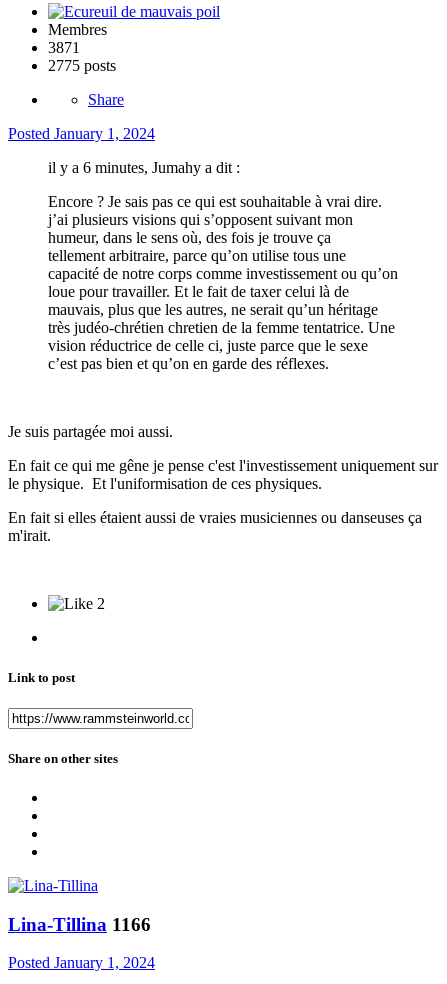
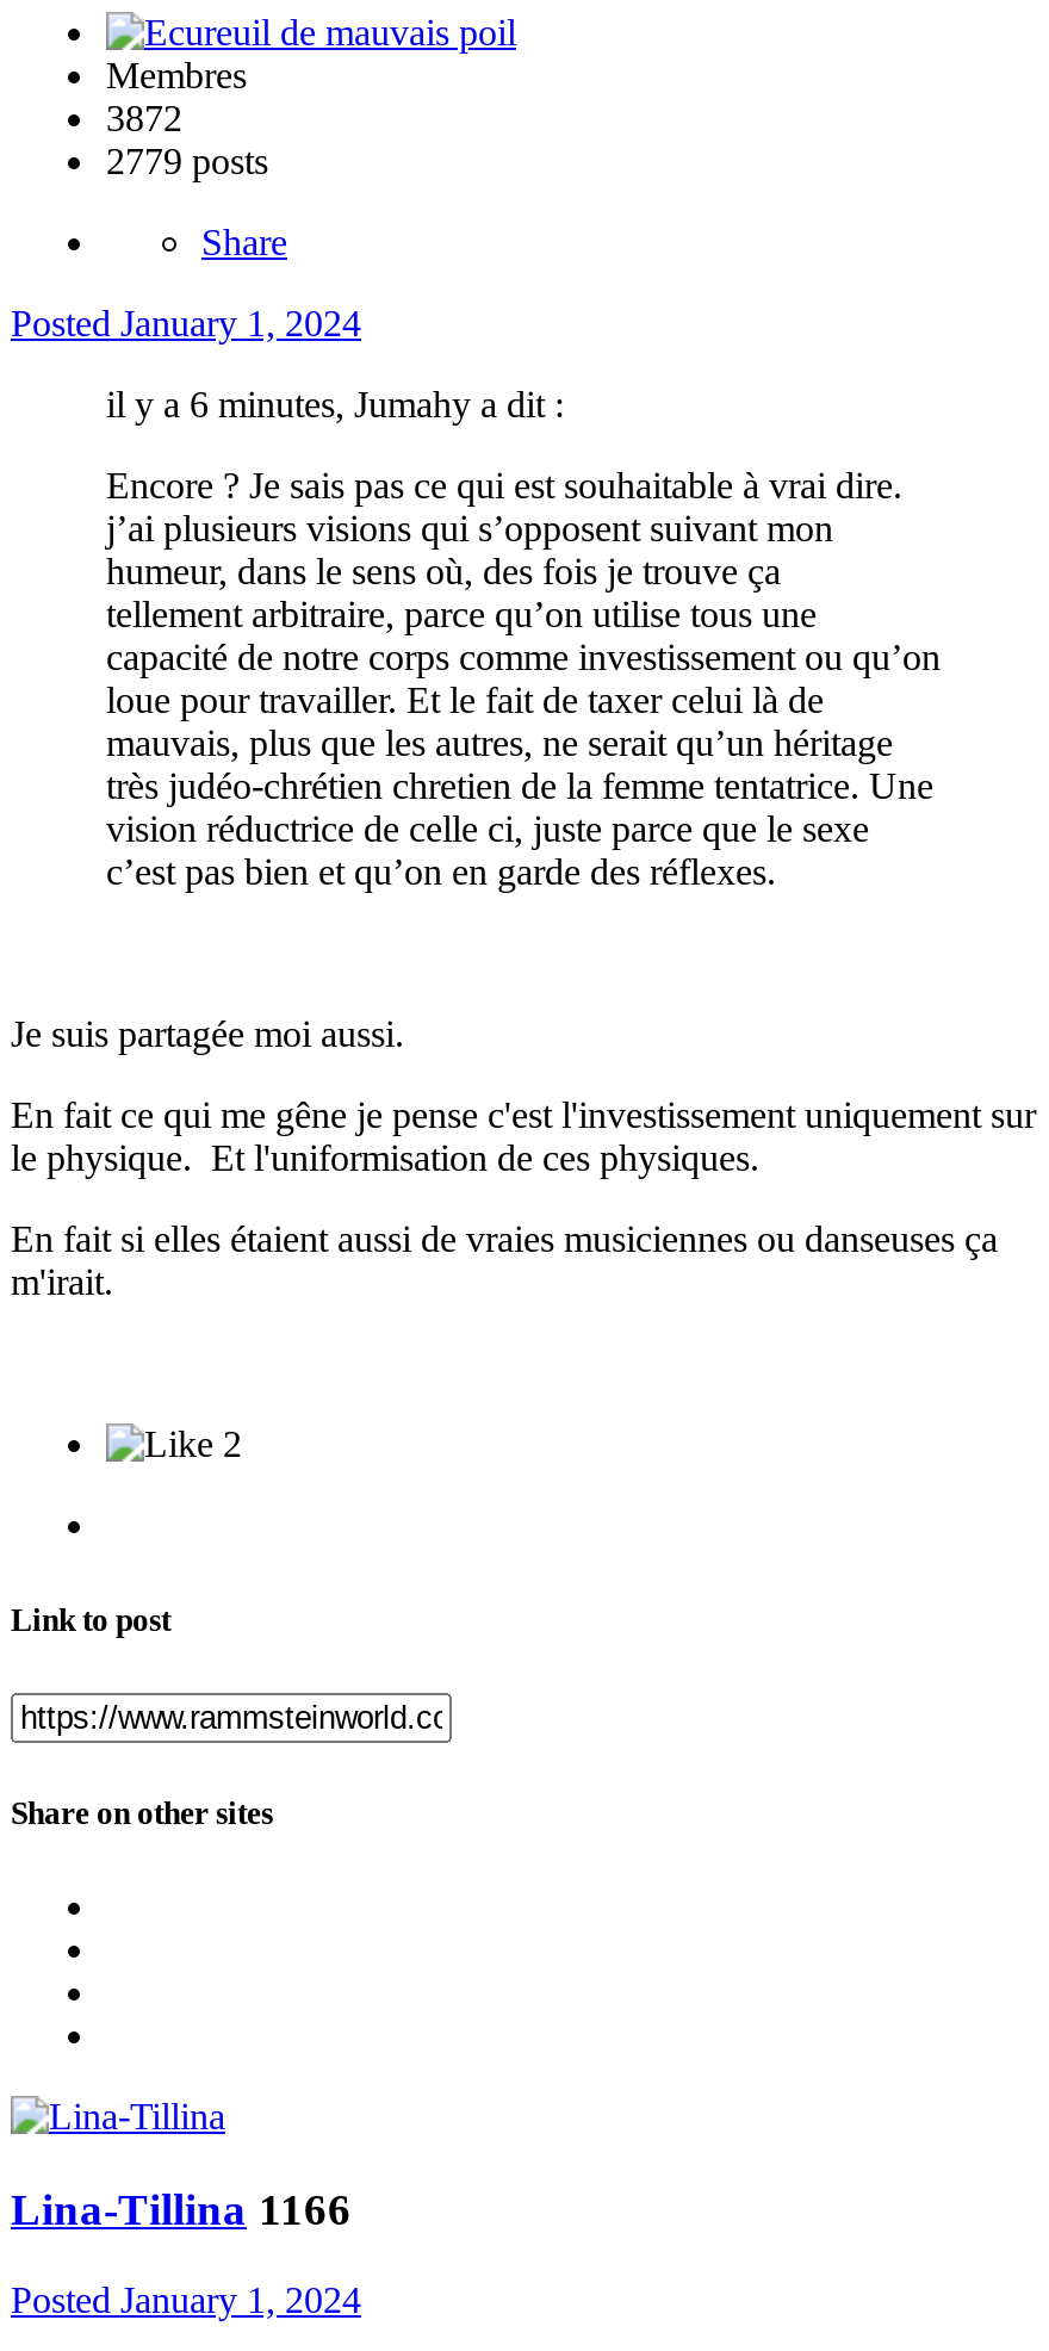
[48,39,80,56] 3871 -> [106,98,182,139] 3872
[48,57,116,74] 2775 posts -> [106,141,268,182] 2779 posts

